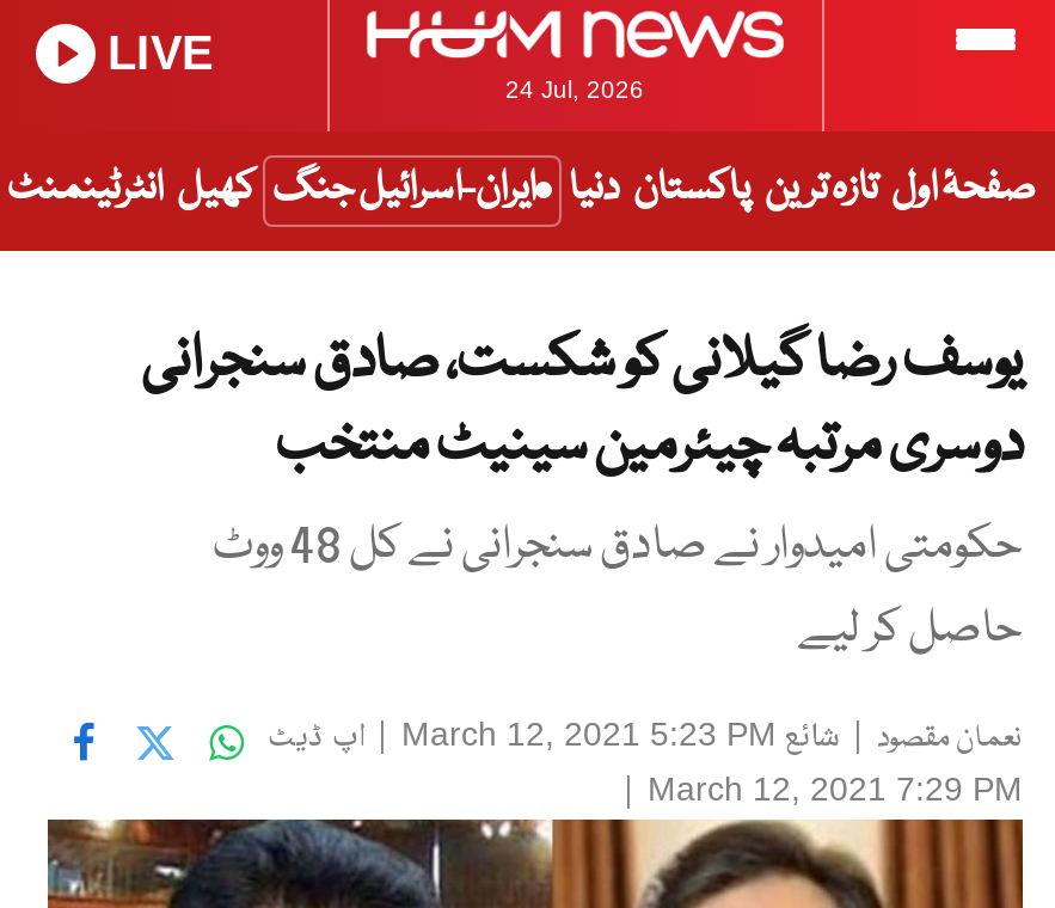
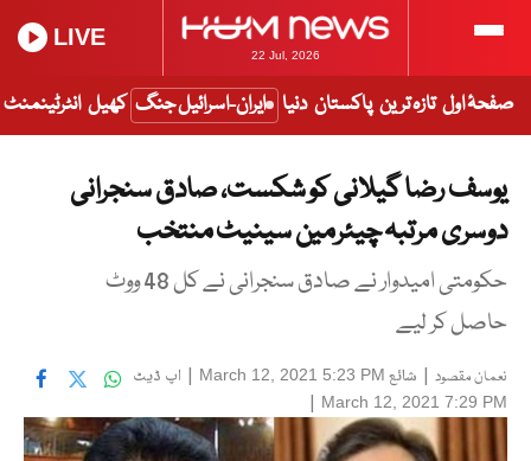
[505,76,644,103] 24 Jul, 2026 -> [251,49,319,62] 22 Jul, 2026

